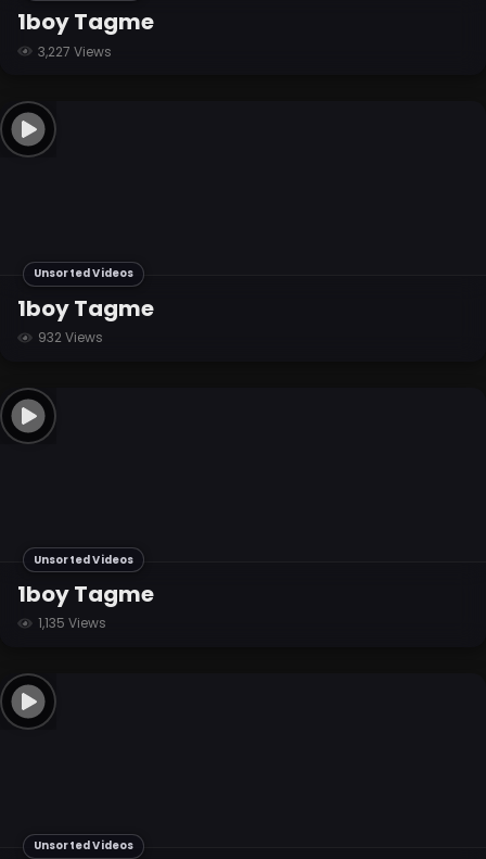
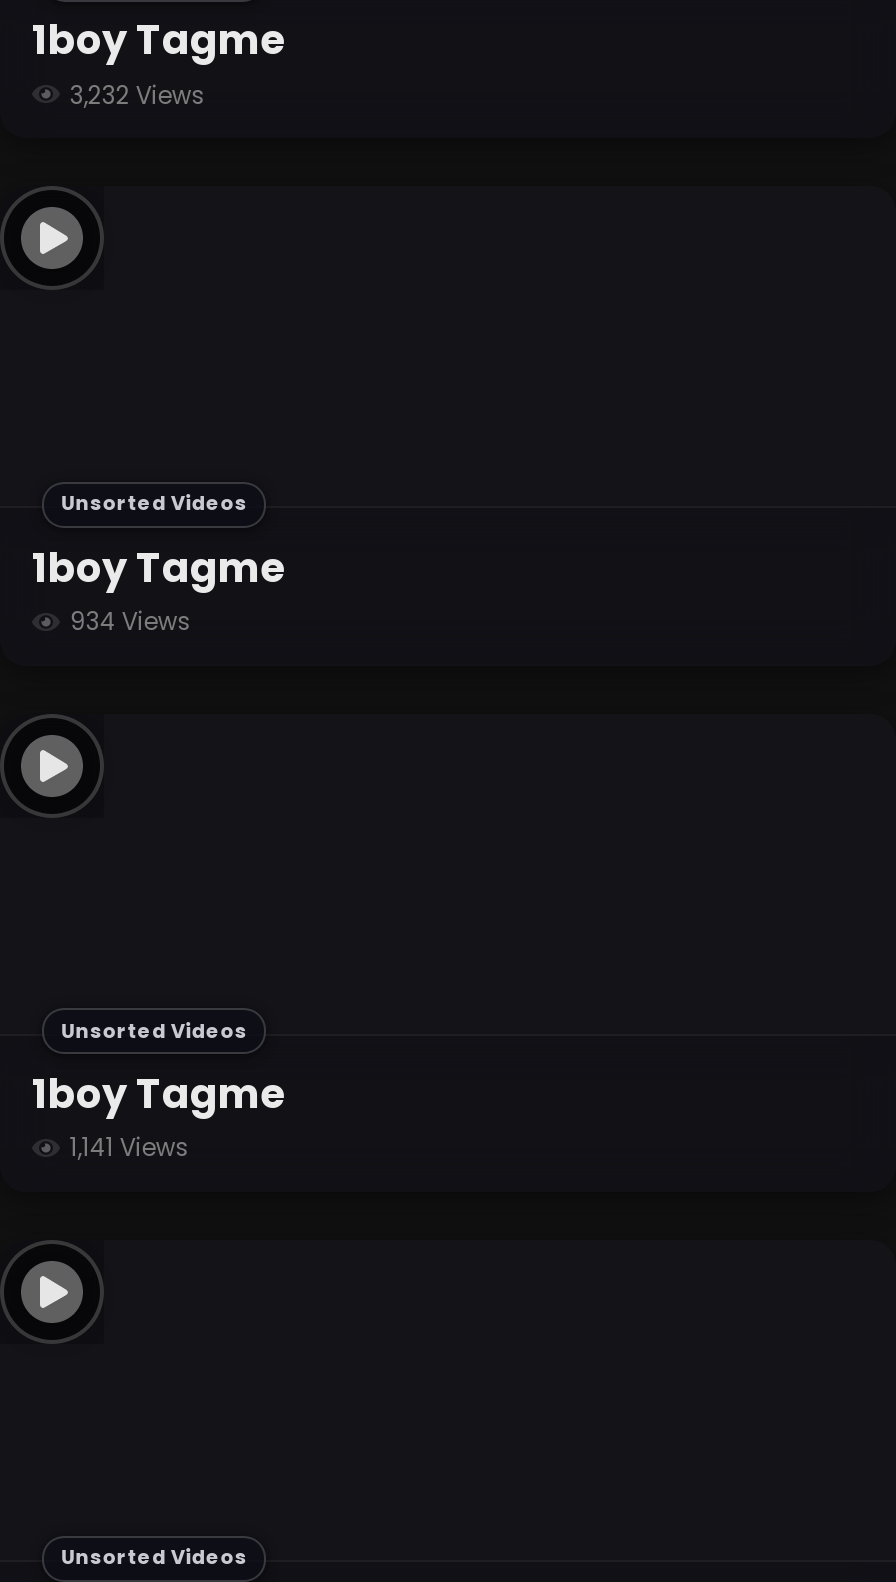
[35,42,112,60] 3,227 Views -> [64,77,206,111] 3,232 Views
[35,328,103,346] 932 Views -> [64,604,192,638] 934 Views
[35,614,106,632] 1,135 Views -> [64,1131,190,1165] 1,141 Views

